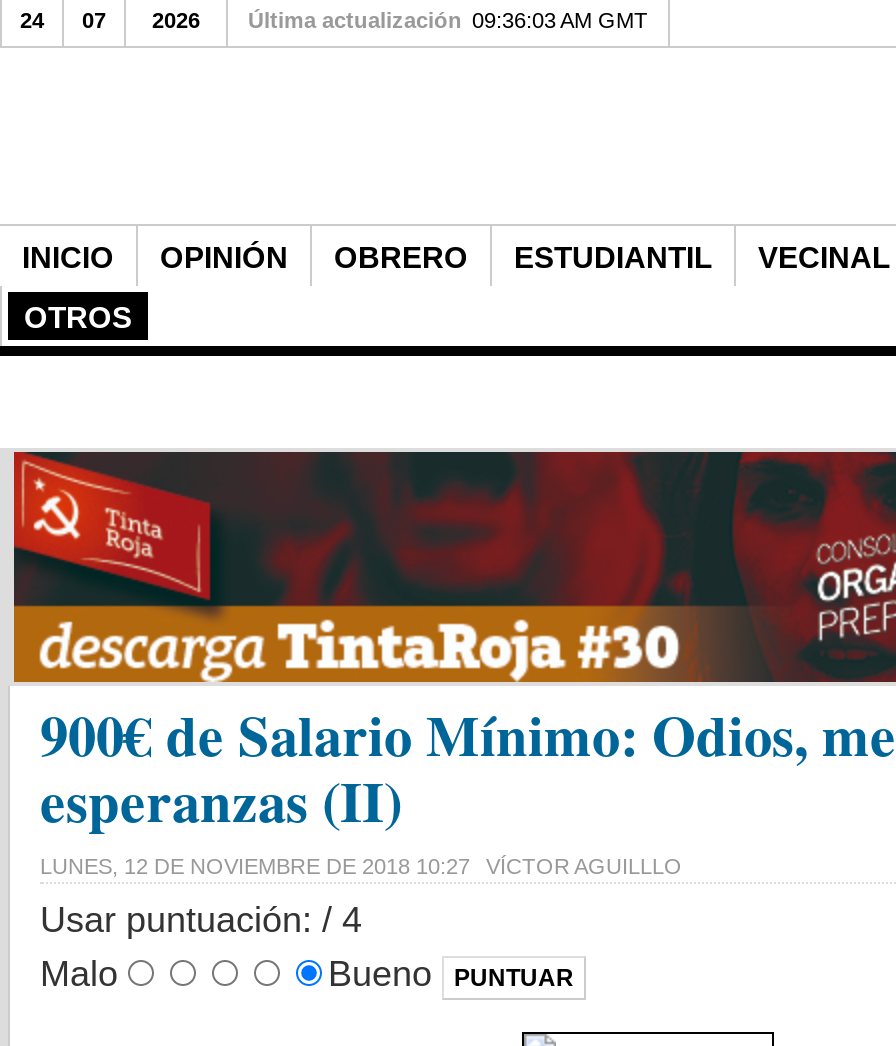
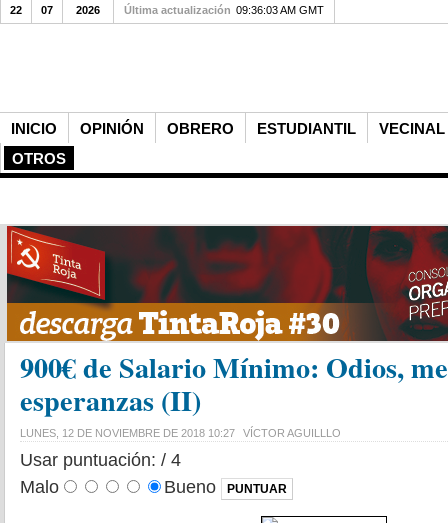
[20,8,44,32] 24 -> [10,4,22,16] 22

